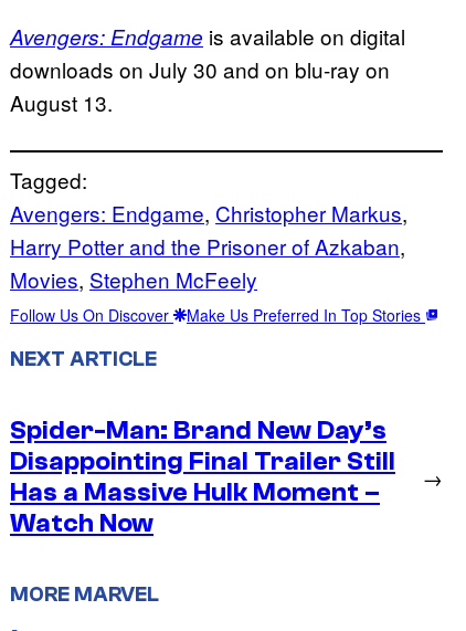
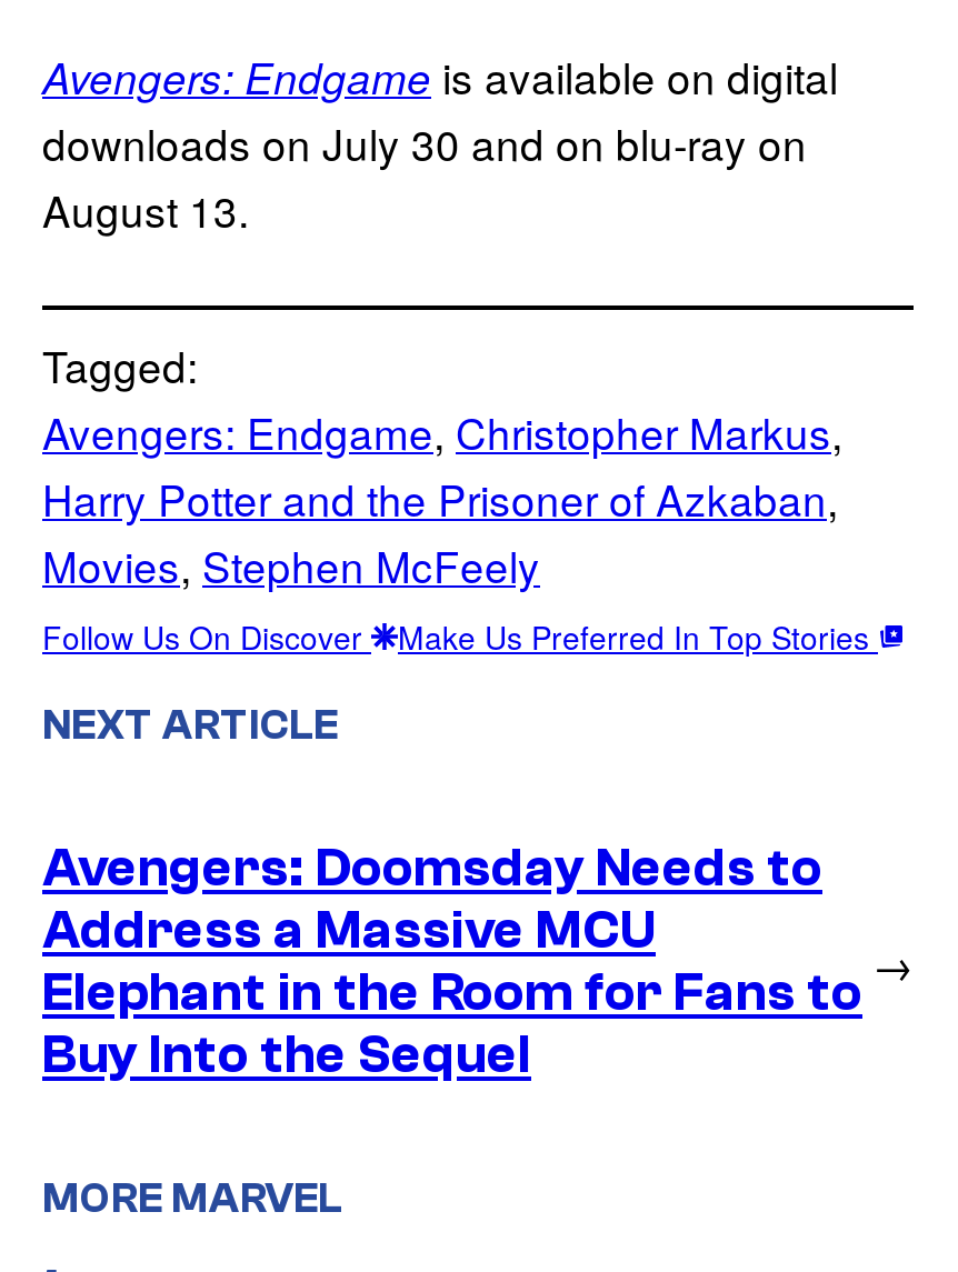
[10,415,395,538] Spider-Man: Brand New Day’s | Disappointing Final Trailer Still | Has a Massive Hulk Moment – | Watch Now -> [42,838,862,1084] Avengers: Doomsday Needs to | Address a Massive MCU | Elephant in the Room for Fans to | Buy Into the Sequel

